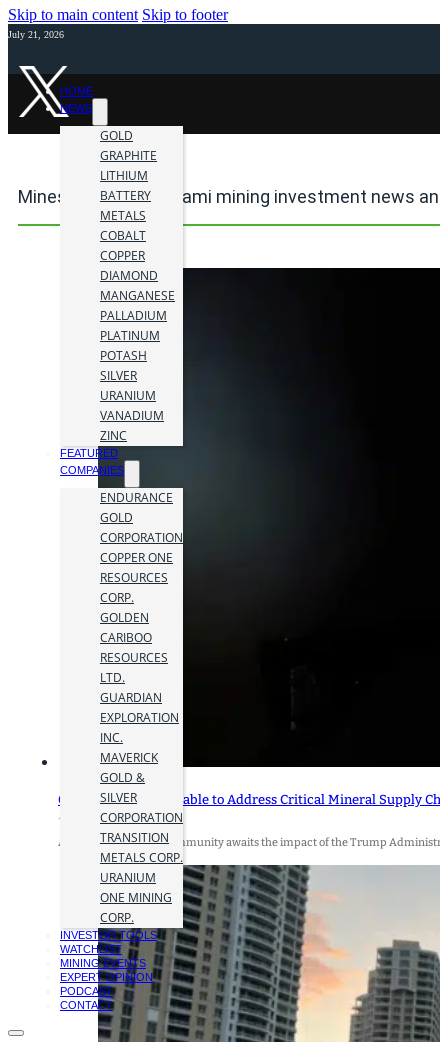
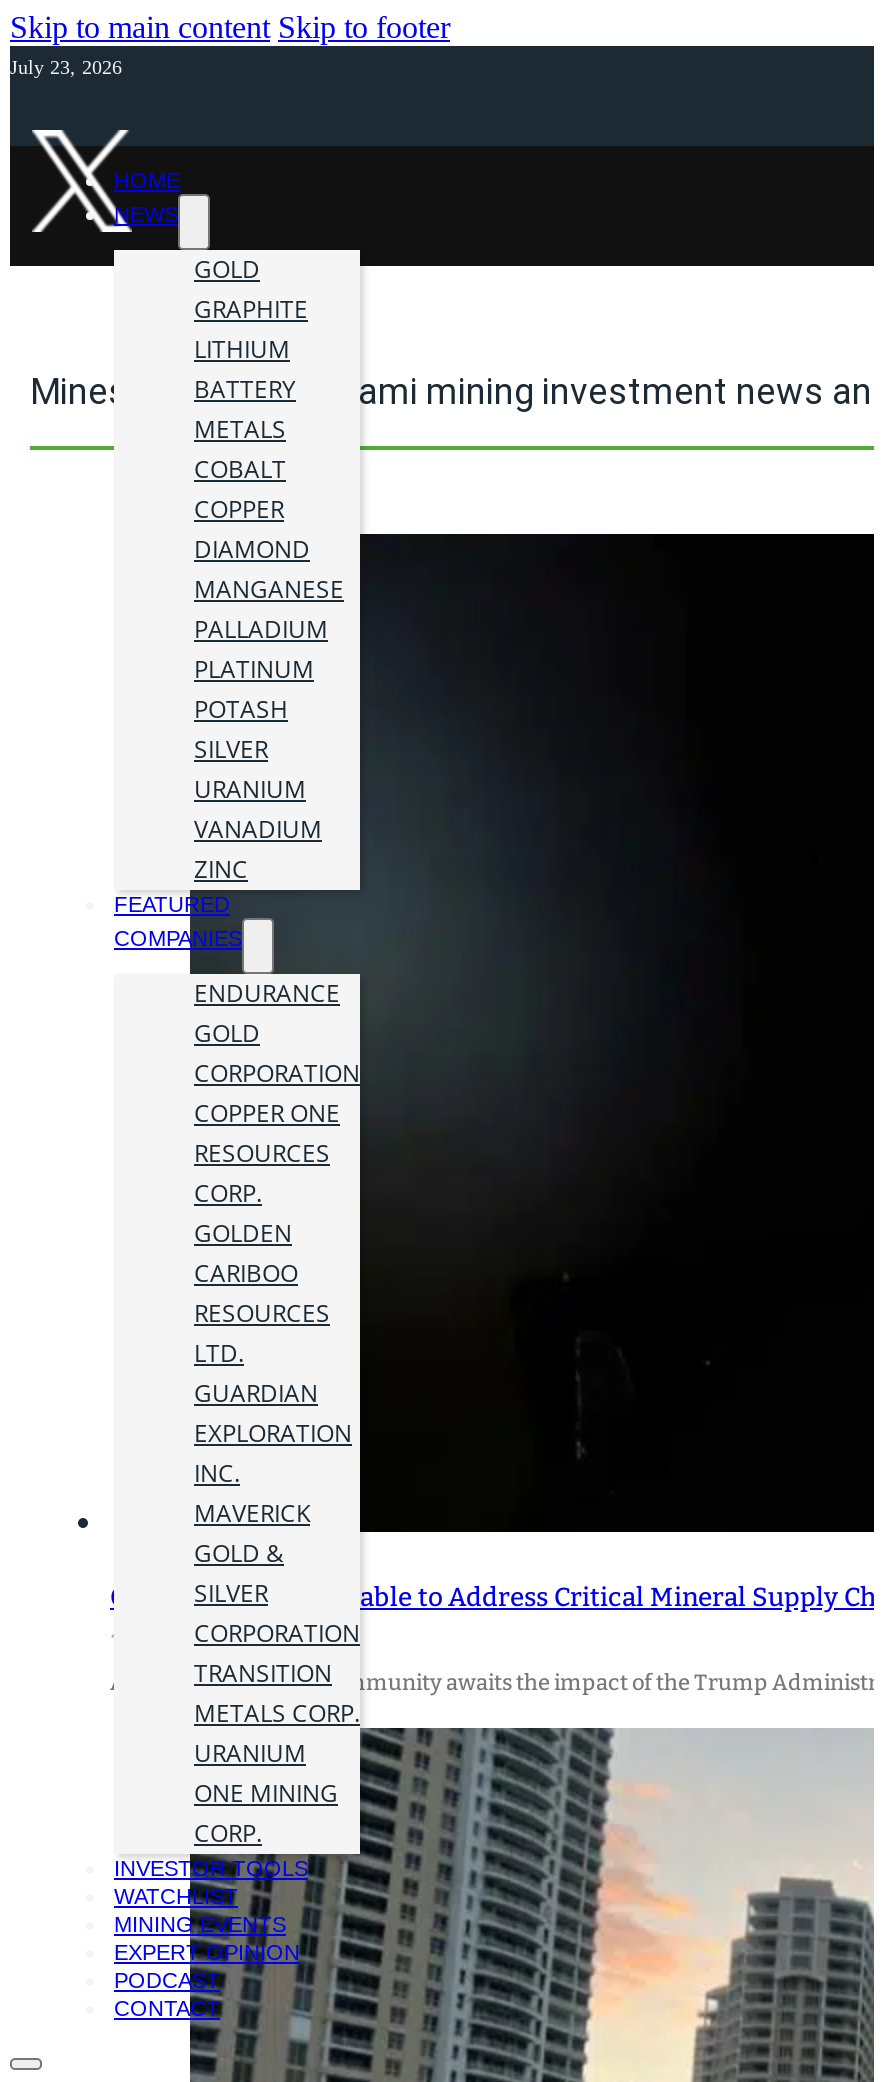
[8,29,64,40] July 21, 2026 -> [10,56,122,78] July 23, 2026

